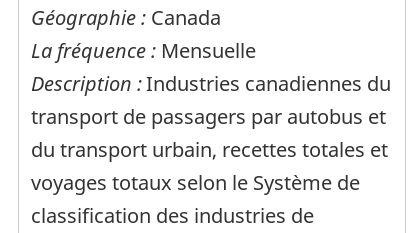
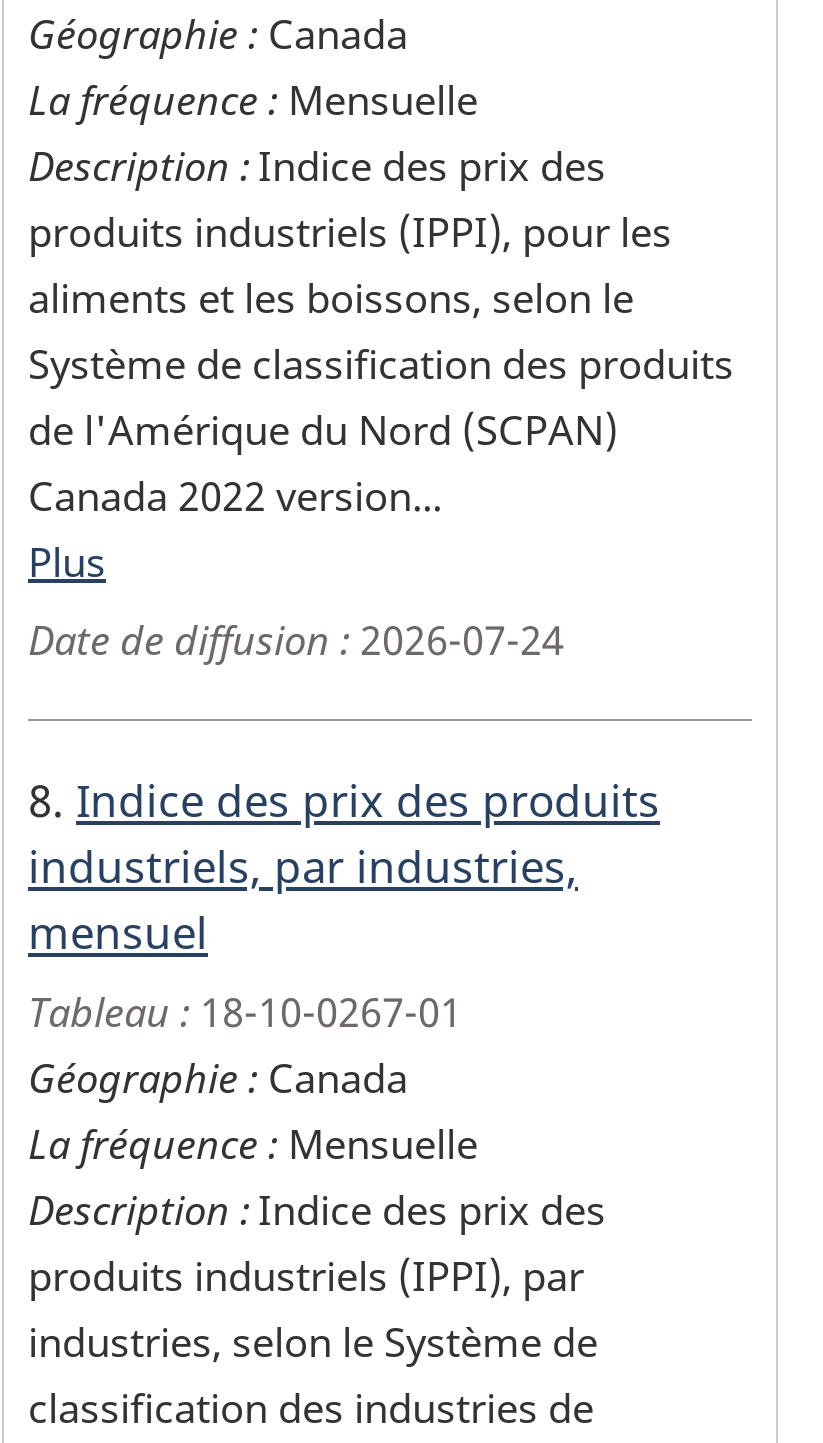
[31,70,391,196] Description : Industries canadiennes du | transport de passagers par autobus et | du transport urbain, recettes totales et | voyages totaux selon le Système de -> [28,140,734,1369] Description : Indice des prix des | produits industriels (IPPI), pour les | aliments et les boissons, selon le | Système de classification des produits | de l'Amérique du Nord (SCPAN) | Canada 2022 version... | Plus | Date de diffusion : 2026-07-24 | 8. Indice des prix des produits | industriels, par industries, | mensuel | Tableau : 18-10-0267-01 | Géographie : Canada | La fréquence : Mensuelle | Description : Indice des prix des | produits industriels (IPPI), par | industries, selon le Système de

